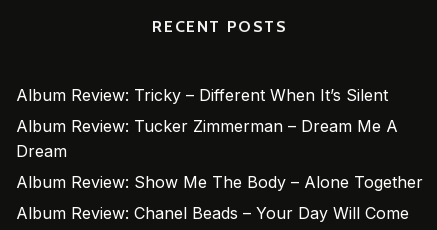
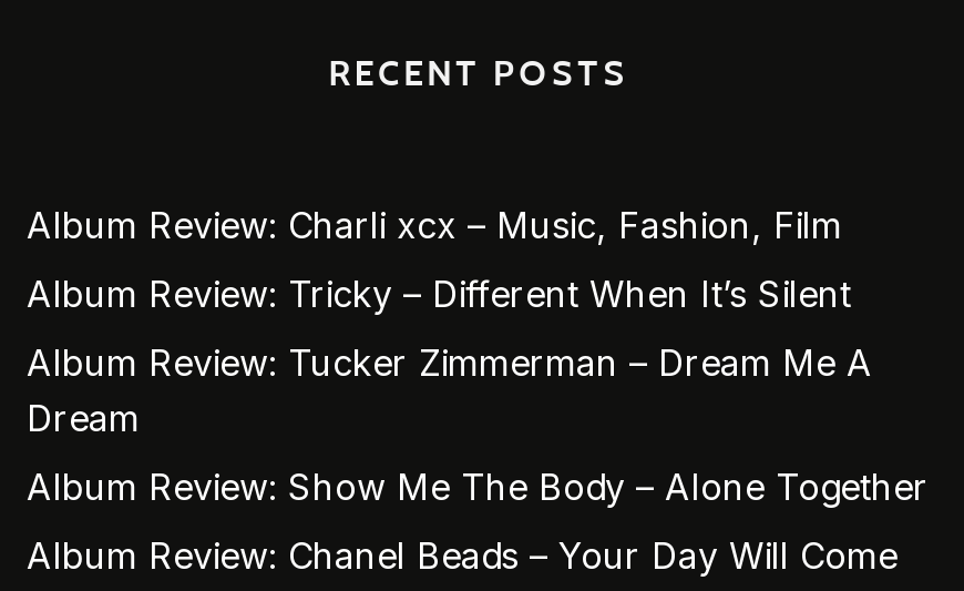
none -> [27,203,842,247] Album Review: Charli xcx – Music, Fashion, Film

